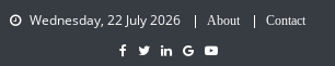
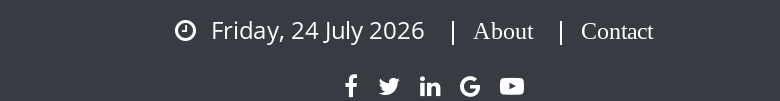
[30,11,181,29] Wednesday, 22 July 2026 -> [211,13,425,47] Friday, 24 July 2026

